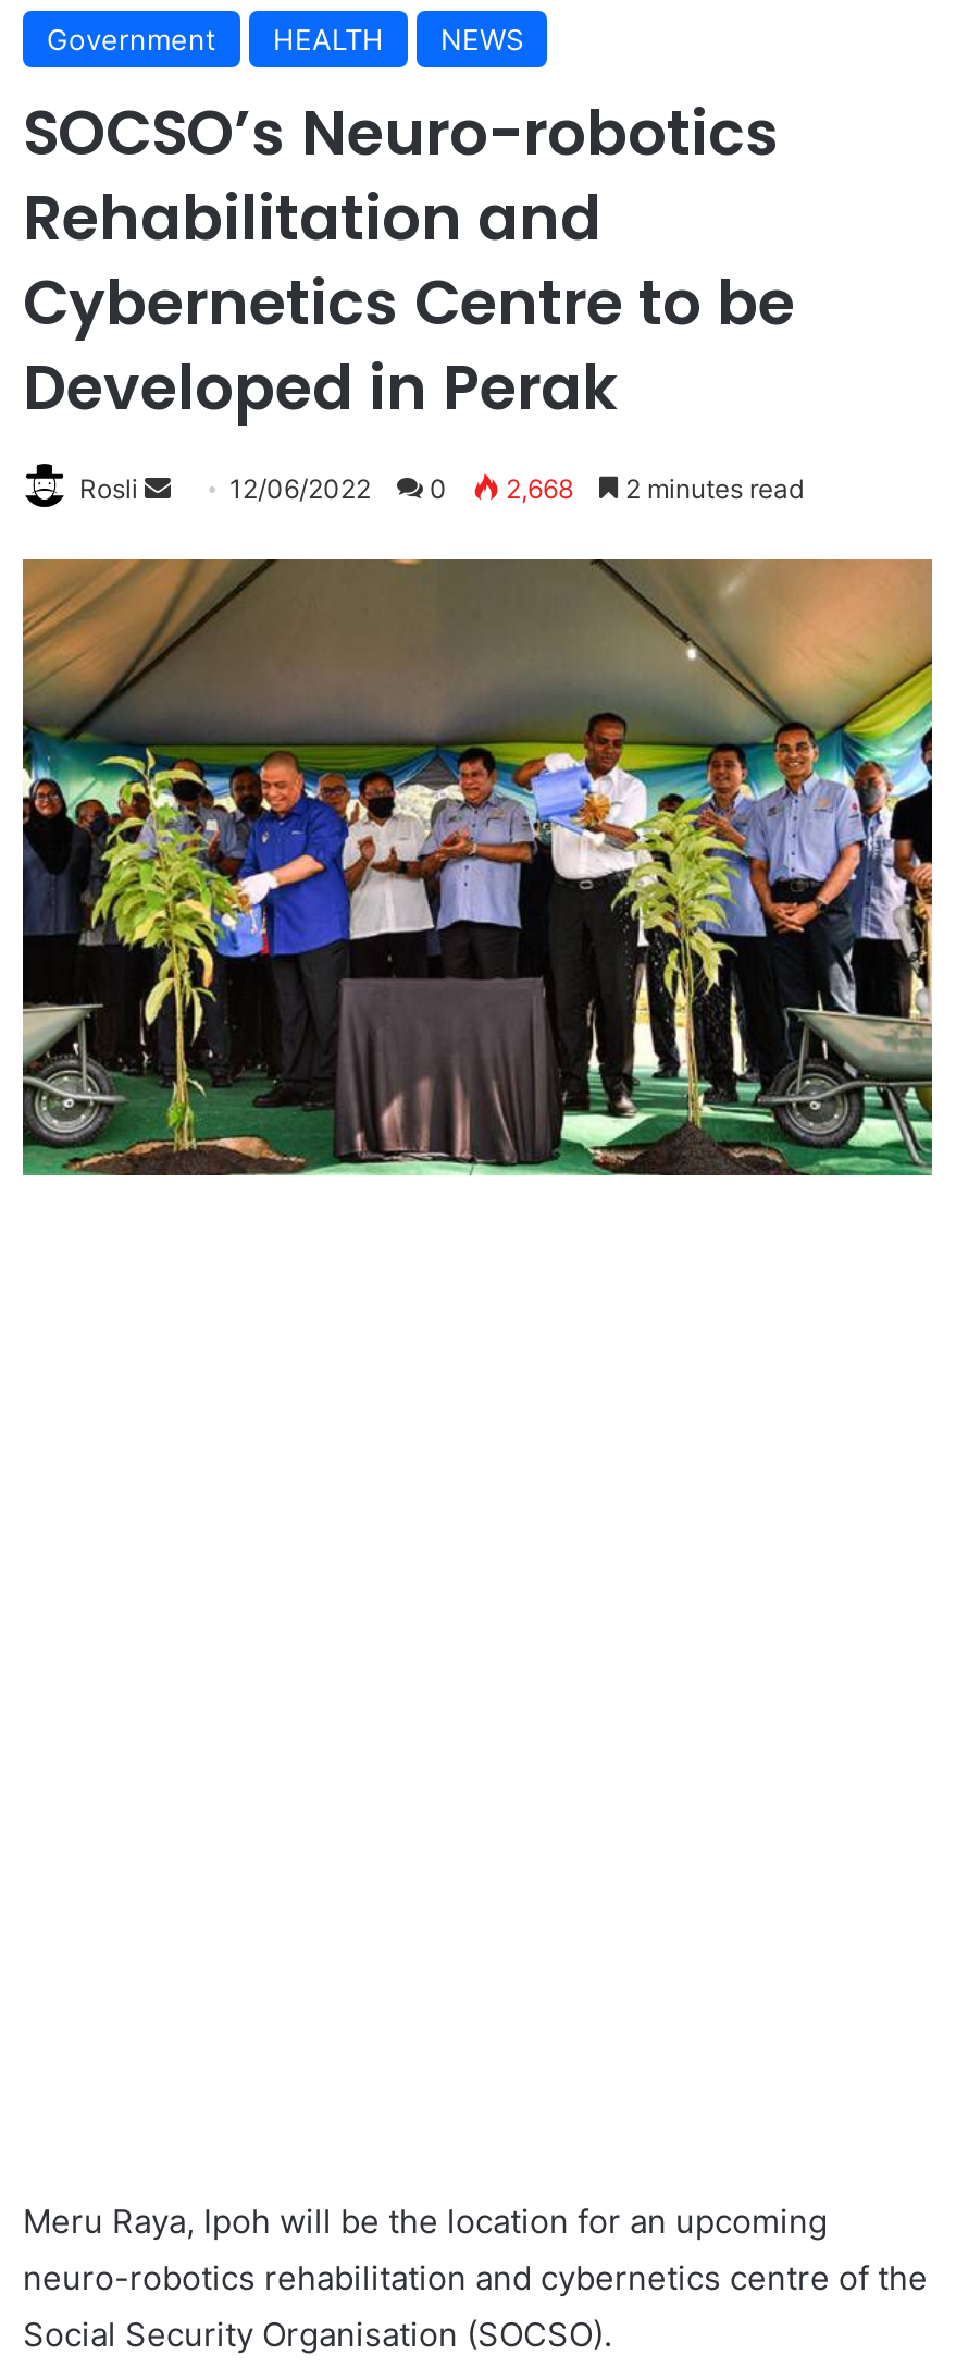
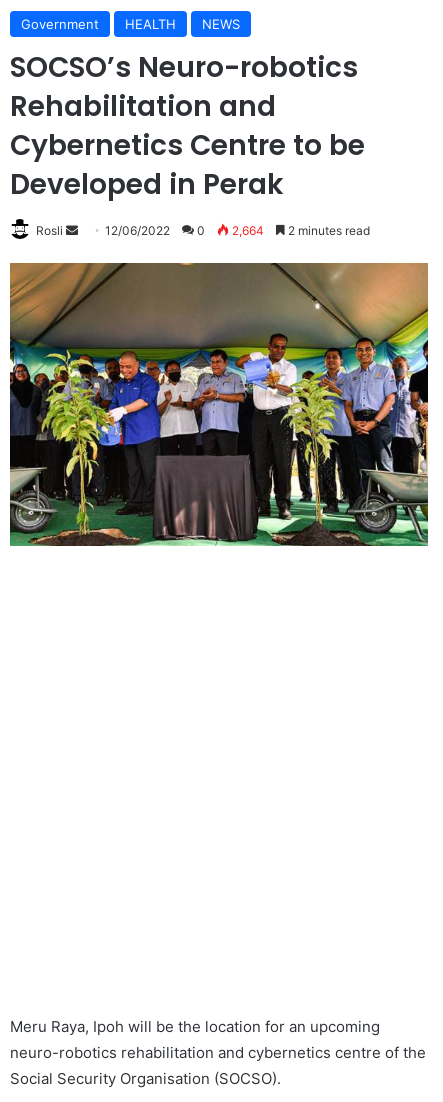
[499,472,573,505] 2,668 -> [229,223,264,238] 2,664

